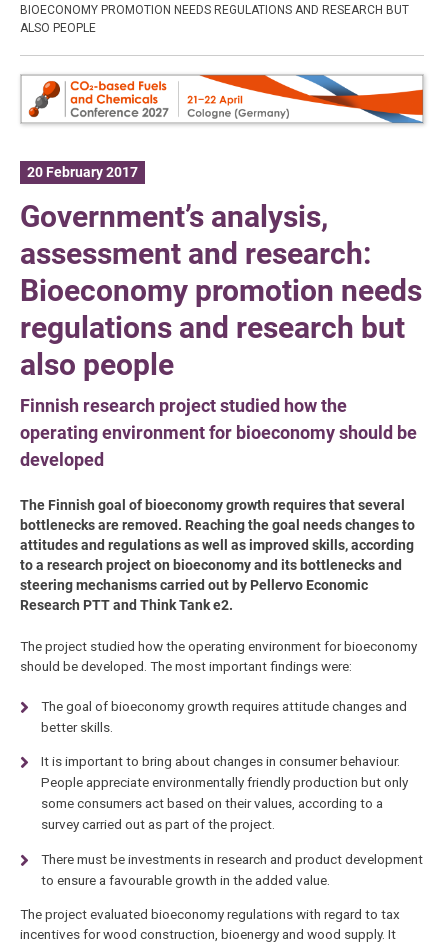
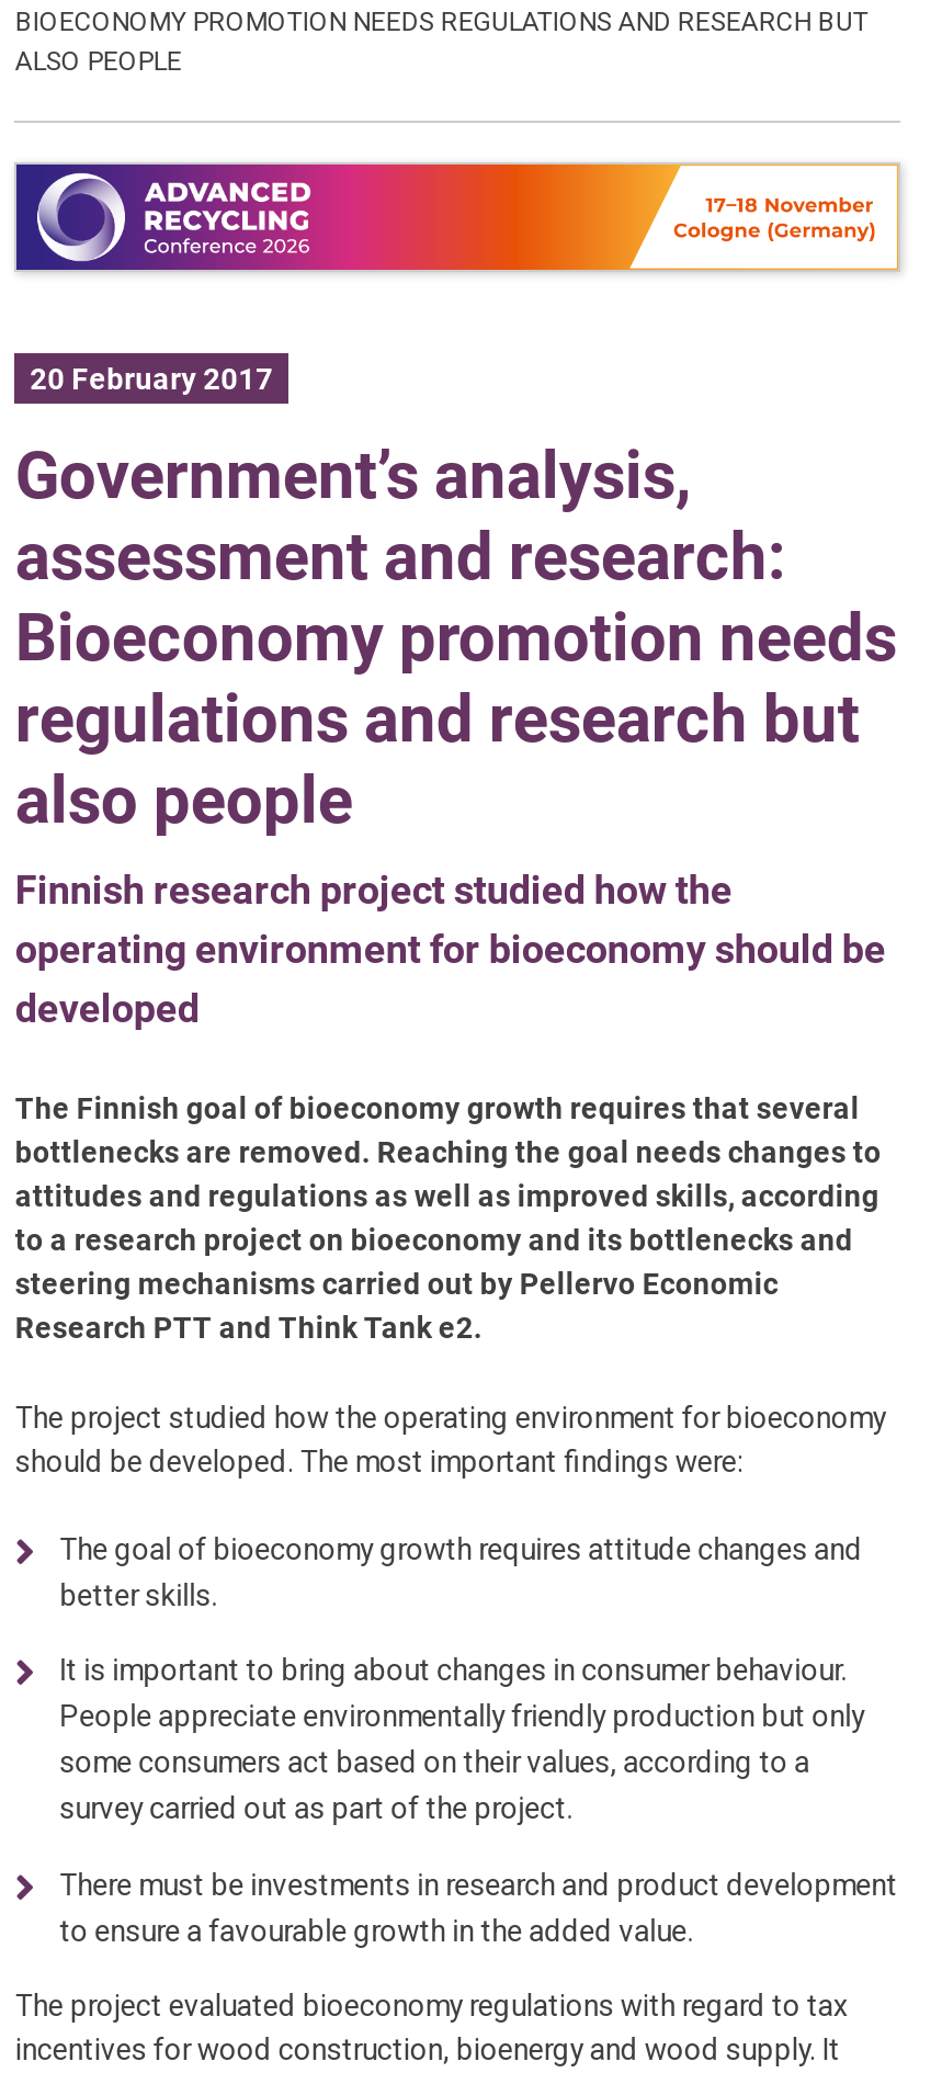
[21,74,424,124] [image] -> [14,162,898,272] [image]

